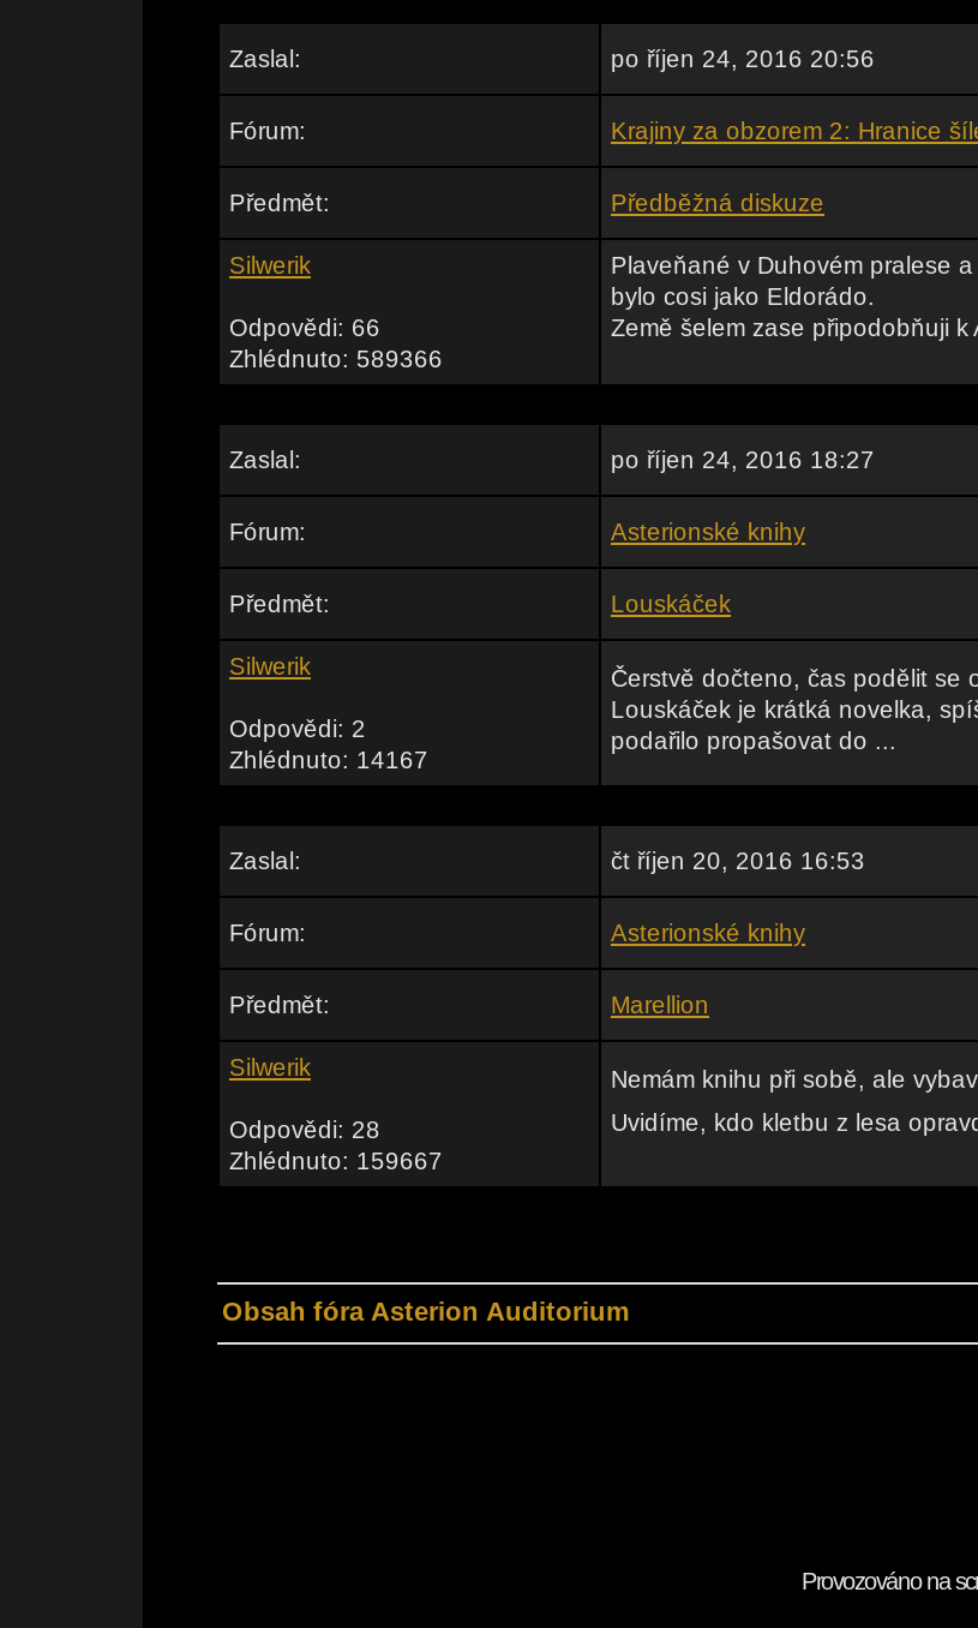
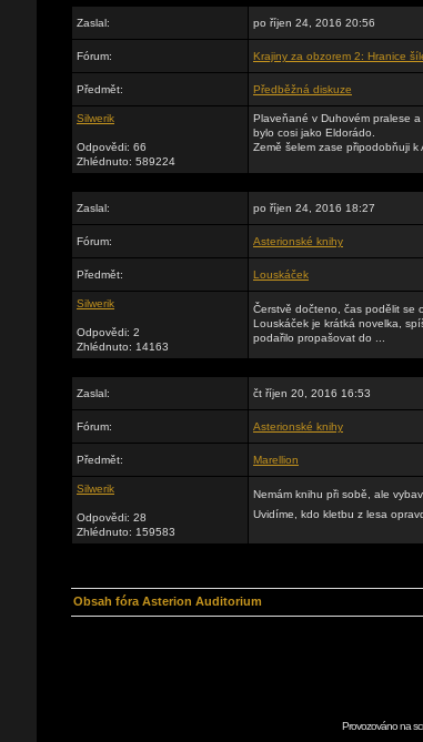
[229,346,443,372] Zhlédnuto: 589366 -> [77,155,175,167] Zhlédnuto: 589224
[229,747,428,773] Zhlédnuto: 14167 -> [77,340,169,353] Zhlédnuto: 14163
[229,1148,443,1174] Zhlédnuto: 159667 -> [77,526,175,538] Zhlédnuto: 159583

